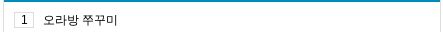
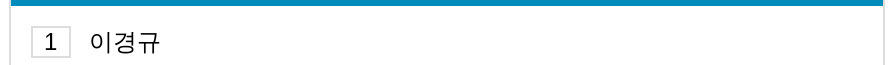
[43,13,118,27] 오라방 쭈꾸미 -> [89,28,161,56] 이경규

